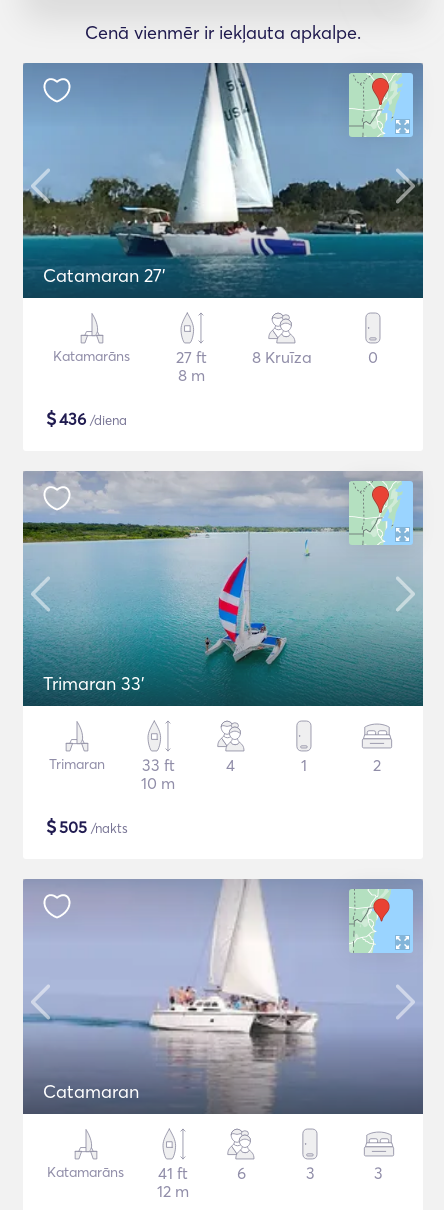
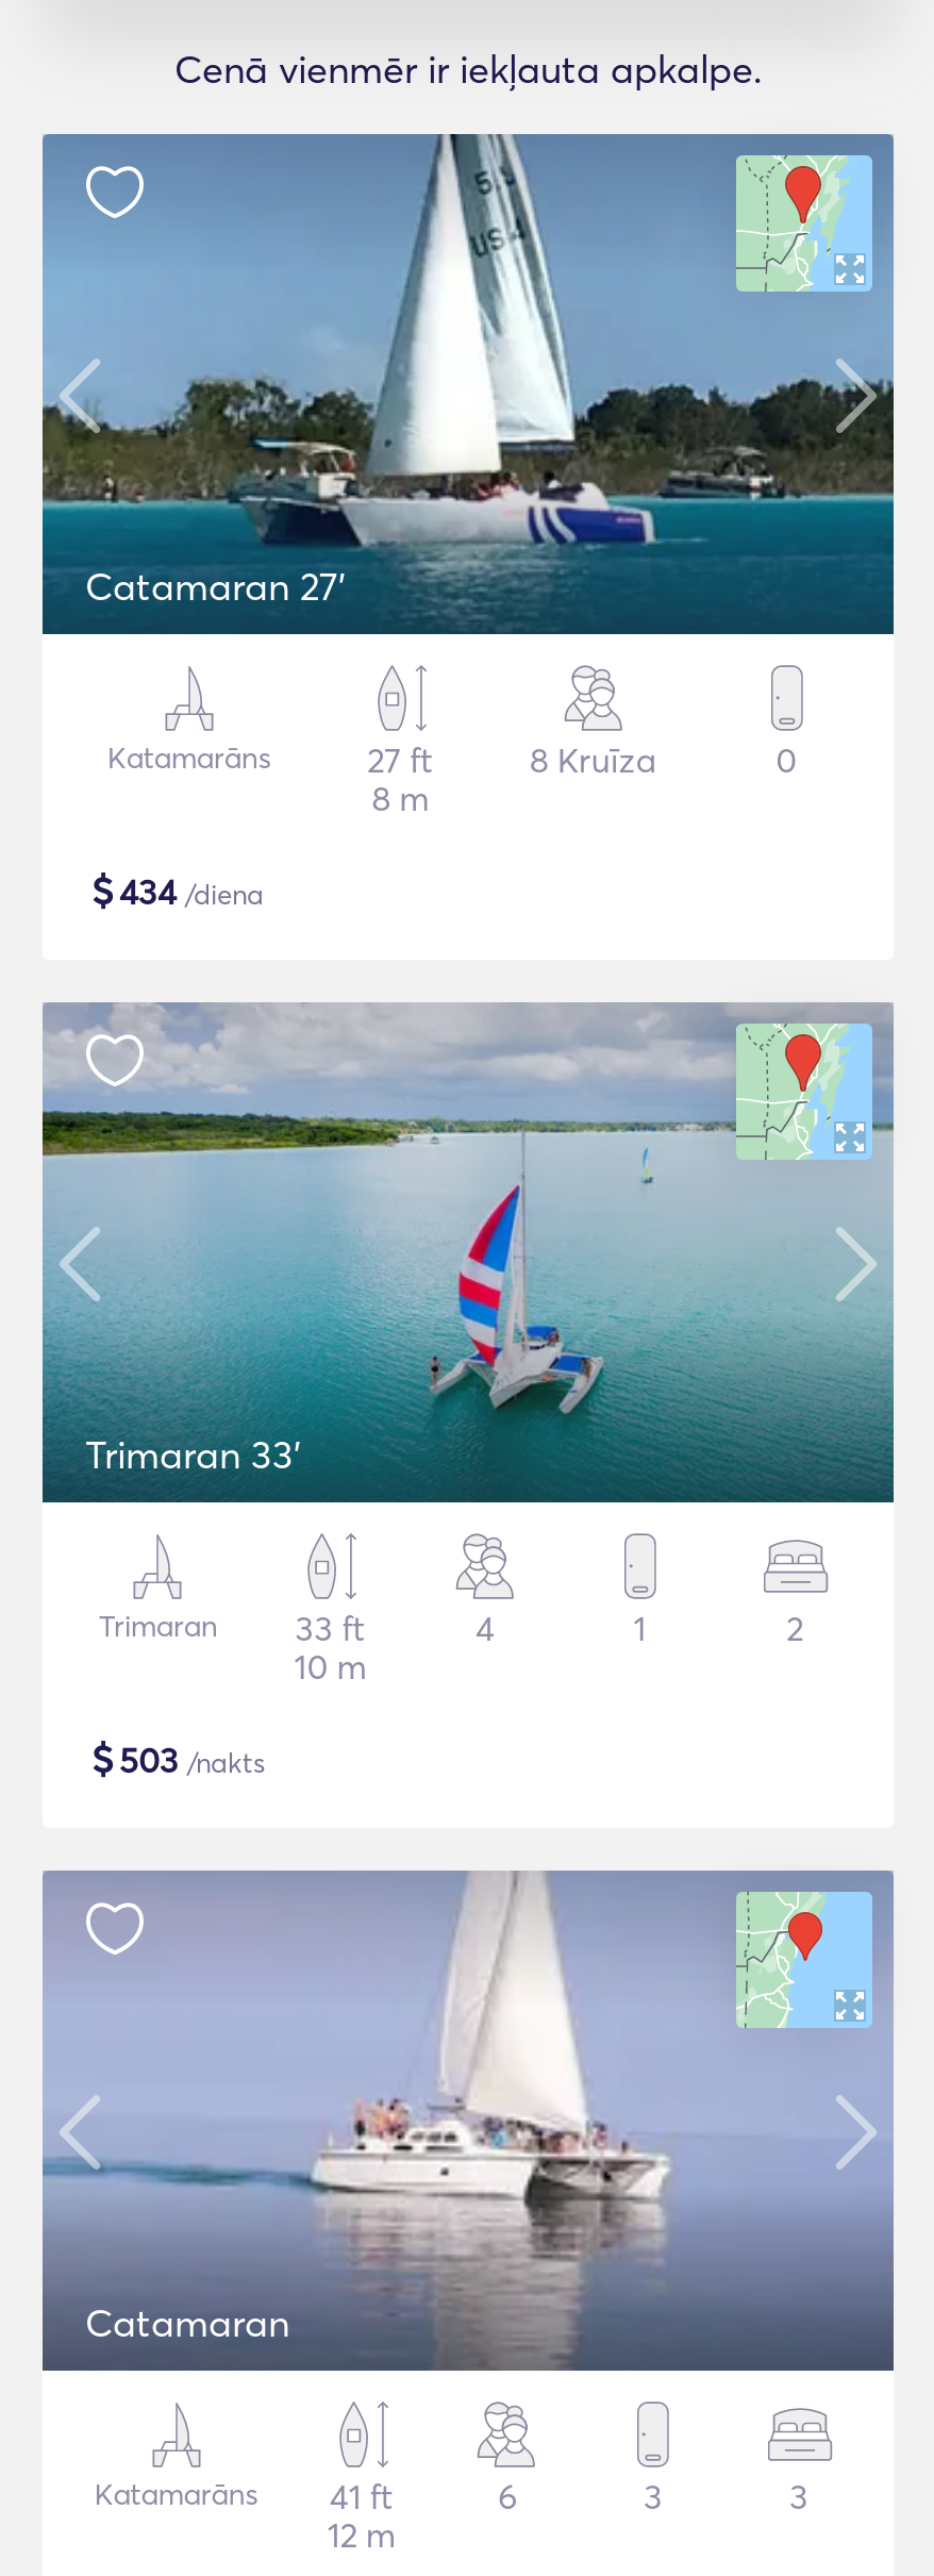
[46,407,127,430] $436 /diena -> [91,866,264,915] $434 /diena
[46,815,128,838] $505 /nakts -> [91,1734,266,1783] $503 /nakts

